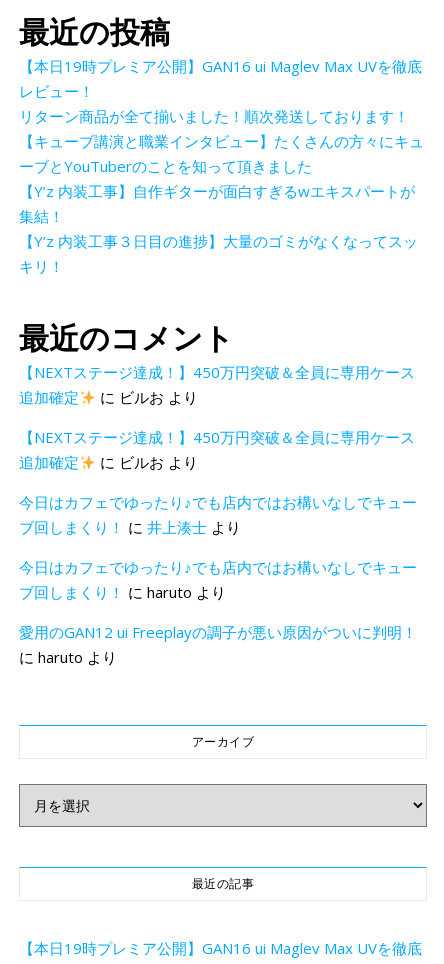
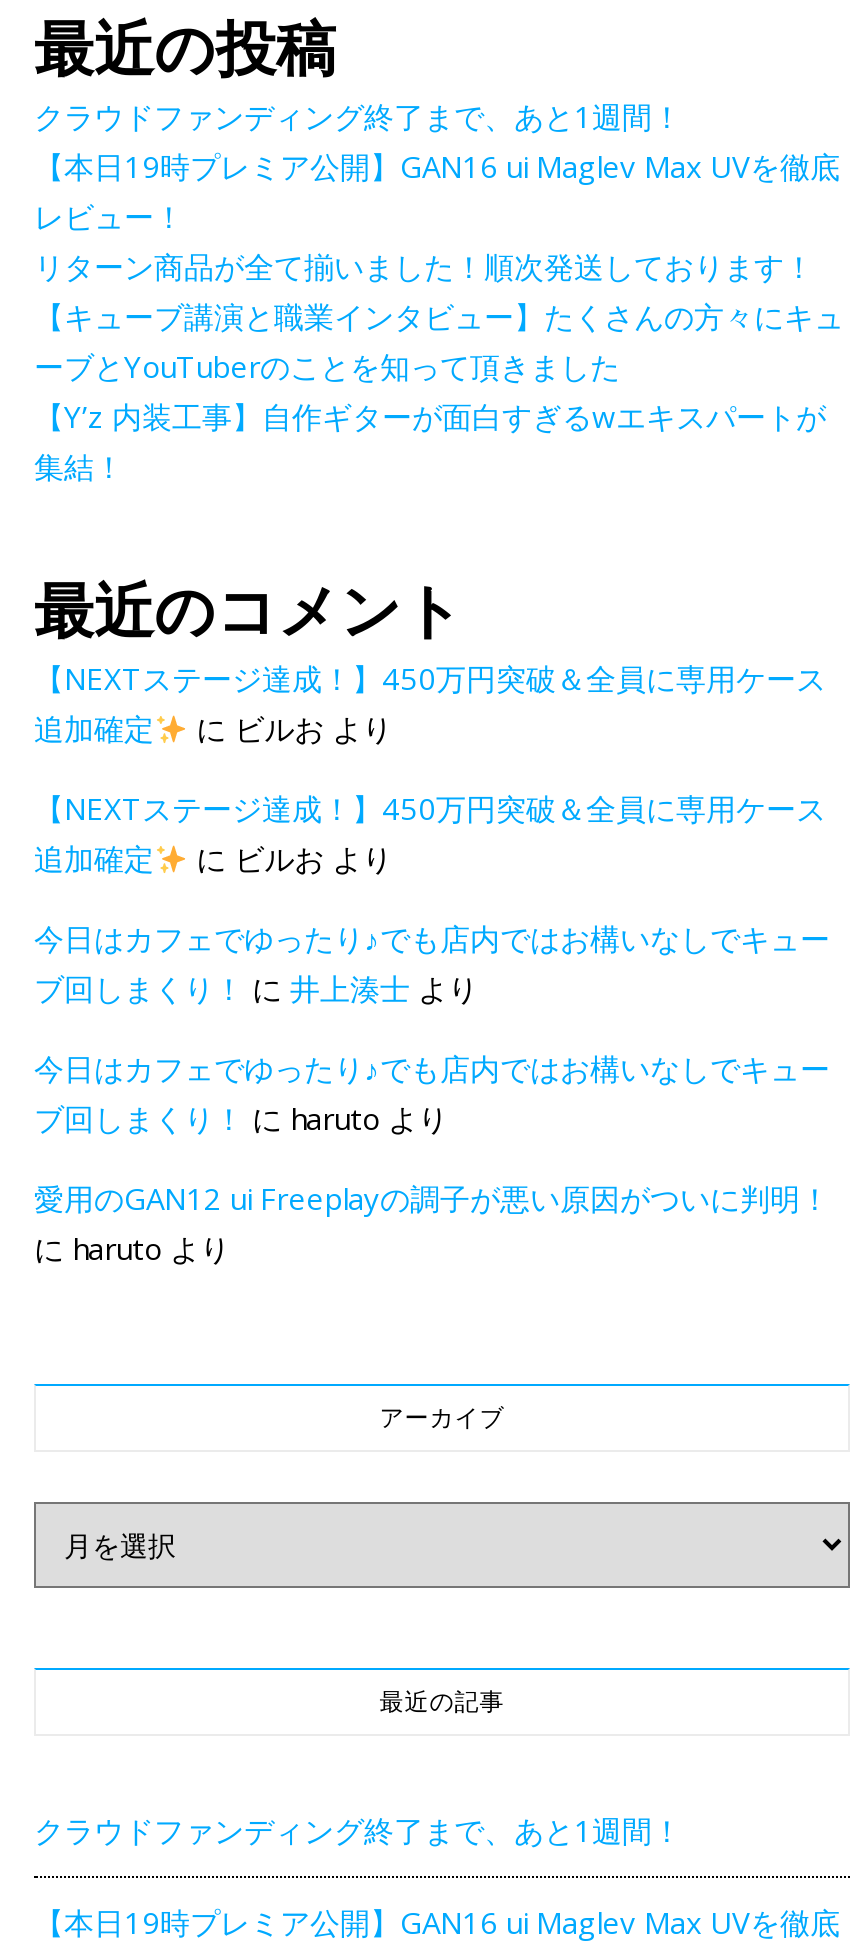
none -> [34,97,682,137] クラウドファンディング終了まで、あと1週間！
[19,231,418,276] 【Y’z 内装工事３日目の進捗】大量のゴミがなくなってスッ | キリ！ -> none
moved [19,320,417,891] -> [34,575,830,1717]: 最近のコメント | 【NEXTステージ達成！】450万円突破＆全員に専用ケース | 追加確定 | ... | アーカイブ | 最近の記事
none -> [34,1811,682,1851] クラウドファンディング終了まで、あと1週間！

